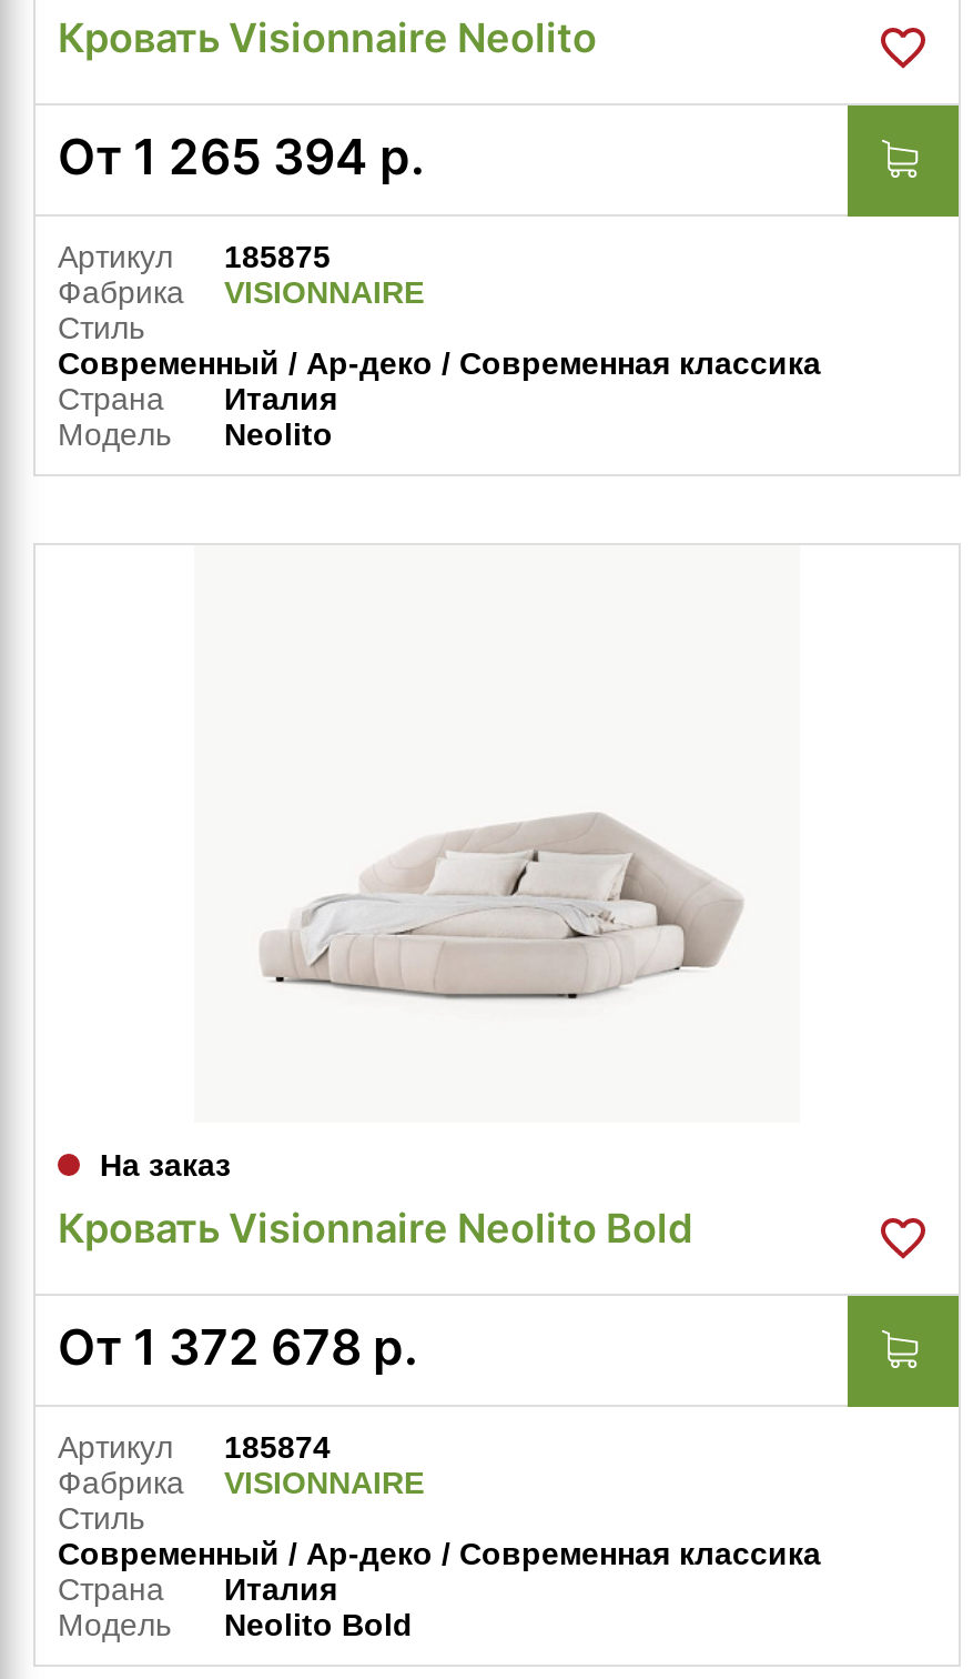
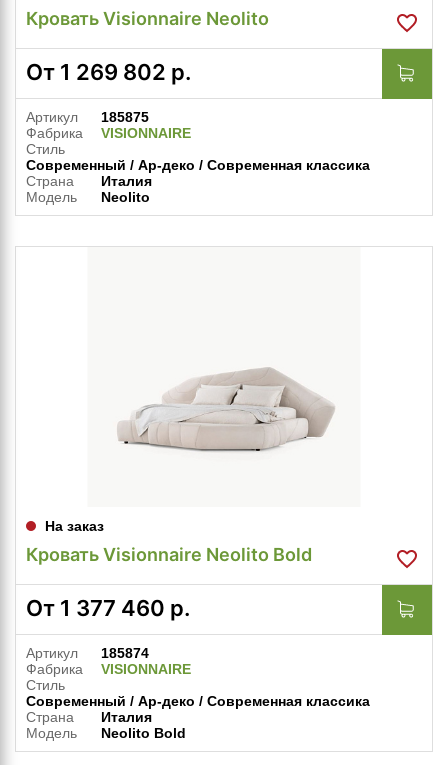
[58,128,424,185] От 1 265 394 р. -> [26,59,191,85] От 1 269 802 р.
[58,1318,417,1376] От 1 372 678 р. -> [26,595,190,621] От 1 377 460 р.

